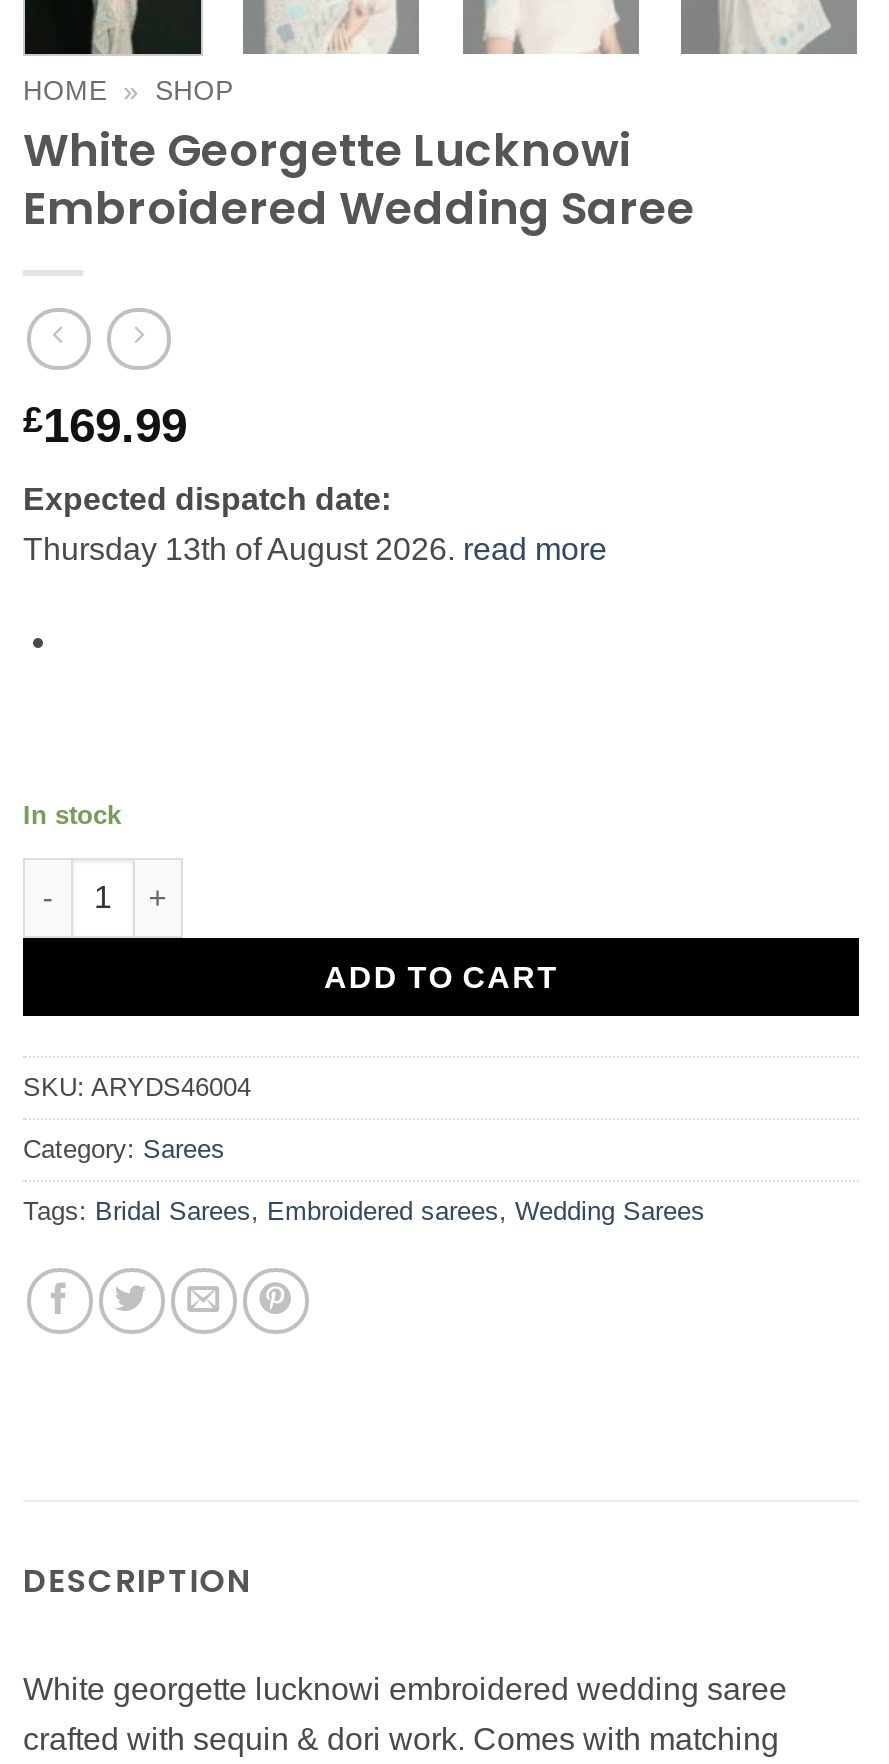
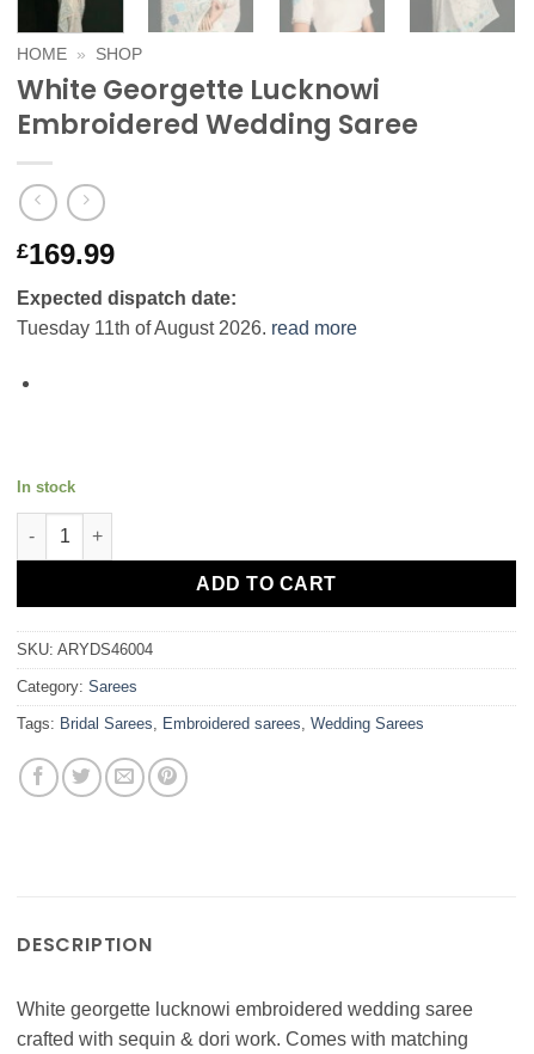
[23,533,607,567] Thursday 13th of August 2026. read more -> [17,318,357,339] Tuesday 11th of August 2026. read more

